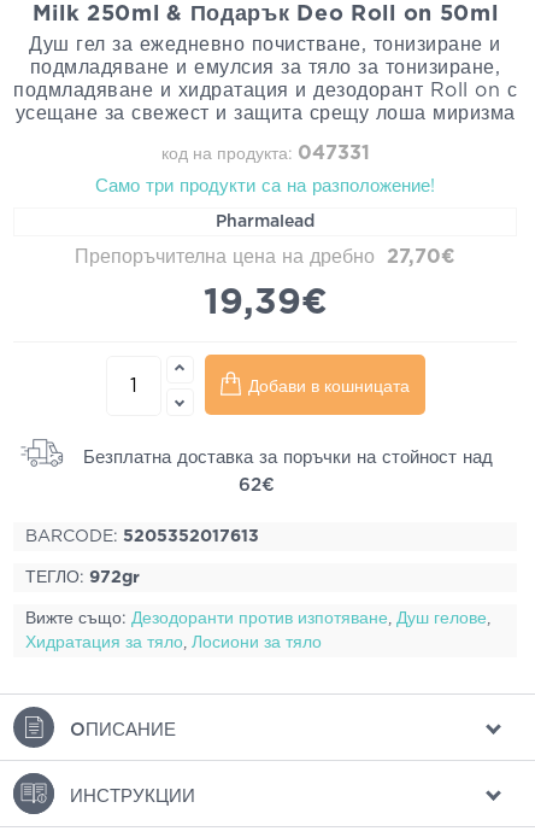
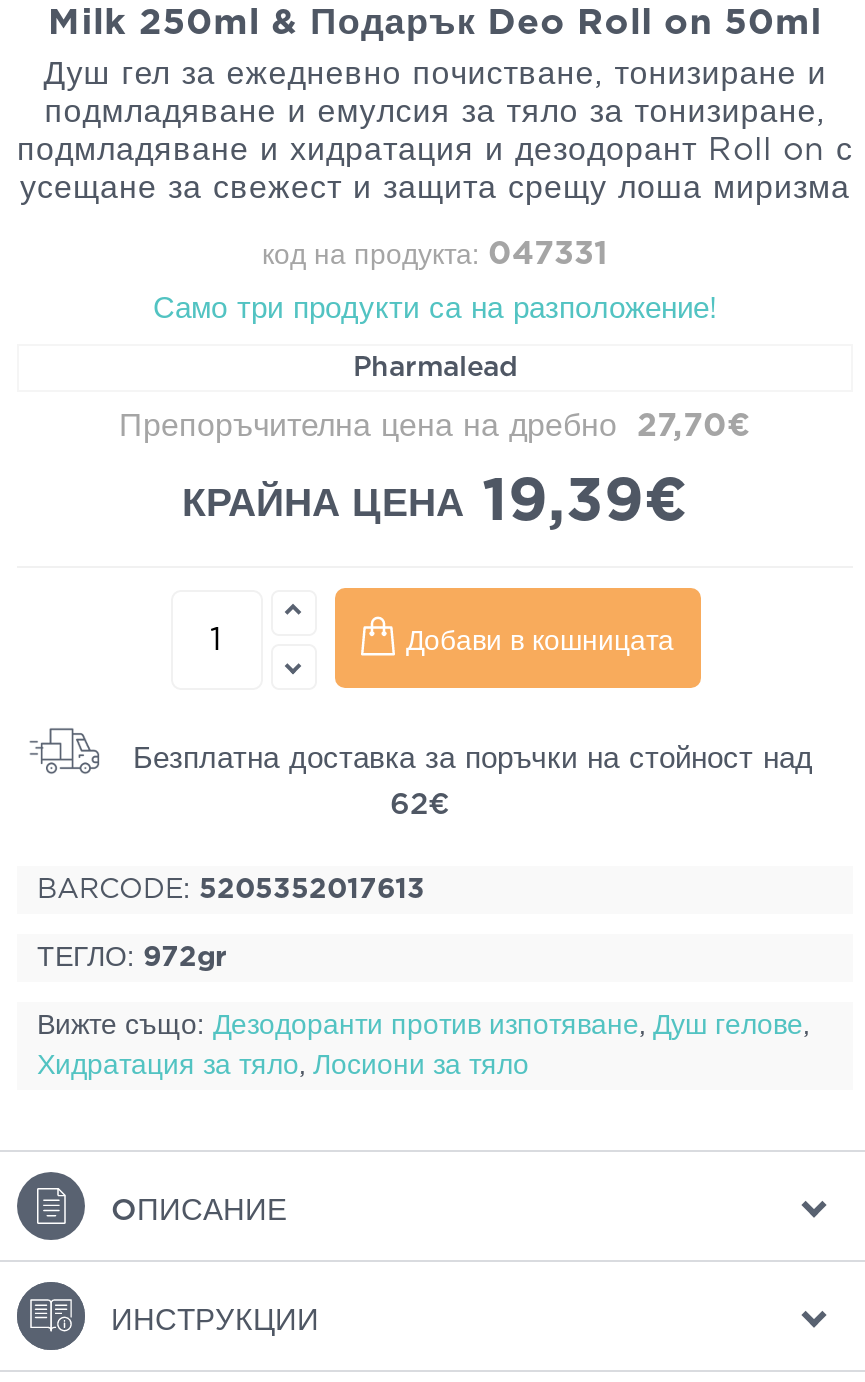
[203,285,327,321] 19,39€ -> [182,472,688,532] КРАЙНА ЦЕНА 19,39€

